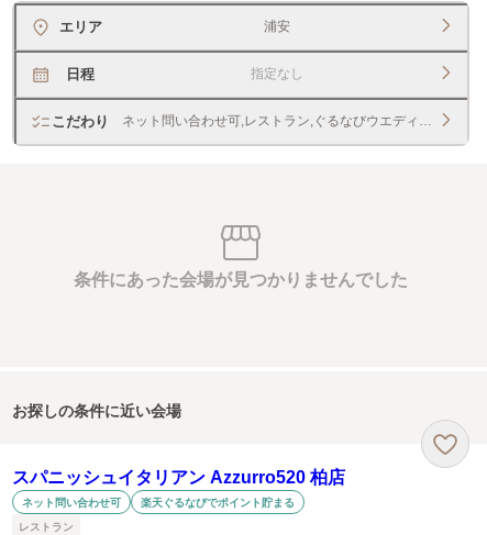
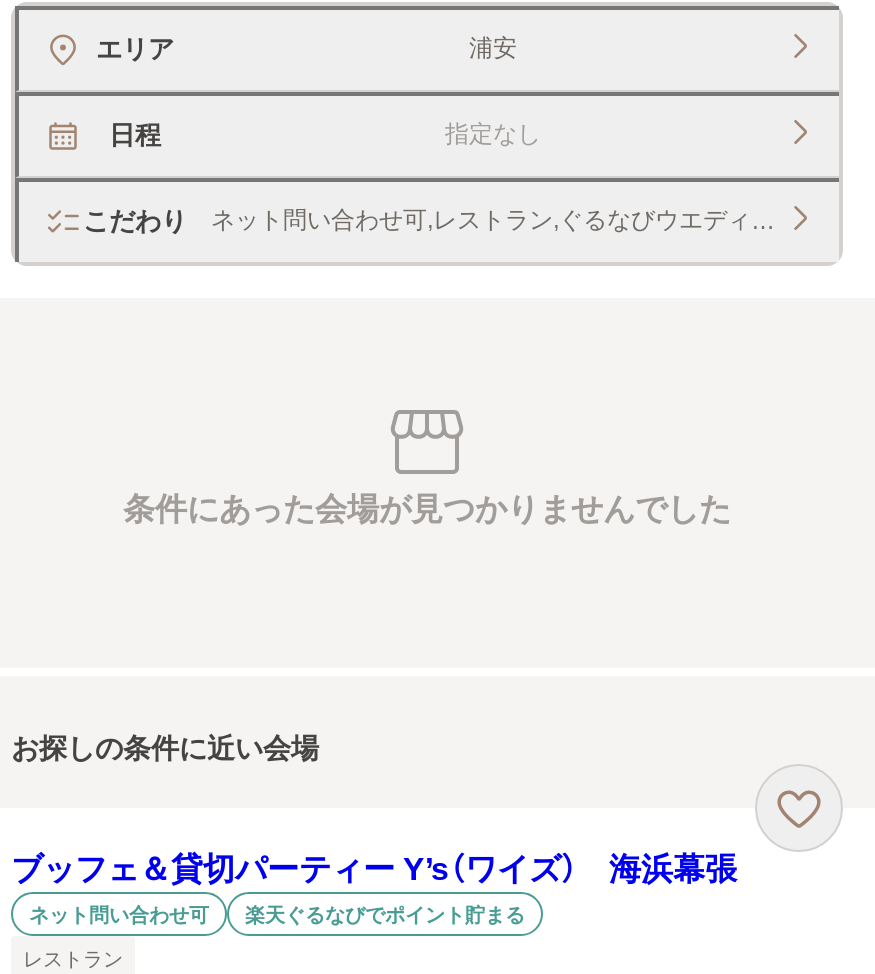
[12,468,345,487] スパニッシュイタリアン Azzurro520 柏店 -> [11,852,737,886] ブッフェ＆貸切パーティー Y’s（ワイズ） 海浜幕張

